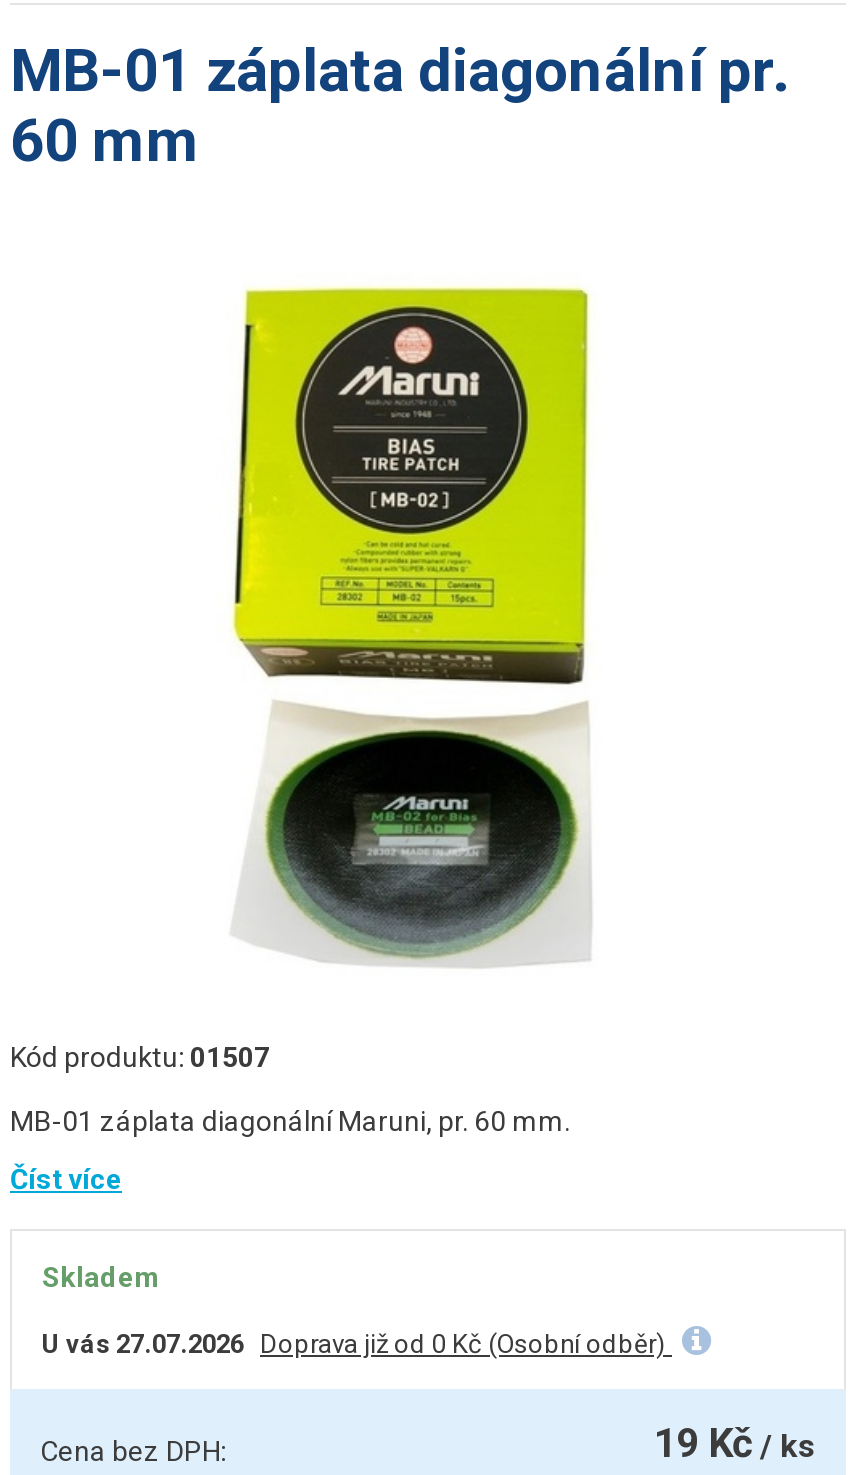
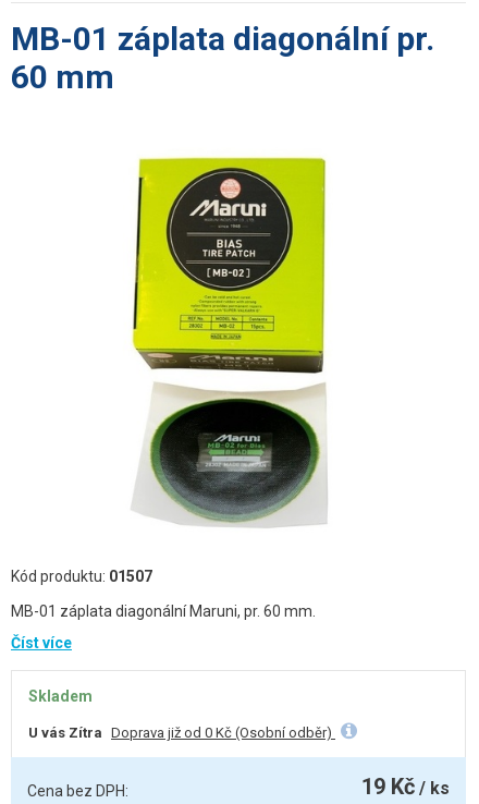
[42,1329,672,1359] U vás 27.07.2026 Doprava již od 0 Kč (Osobní odběr) -> [28,724,335,741] U vás Zítra Doprava již od 0 Kč (Osobní odběr)

